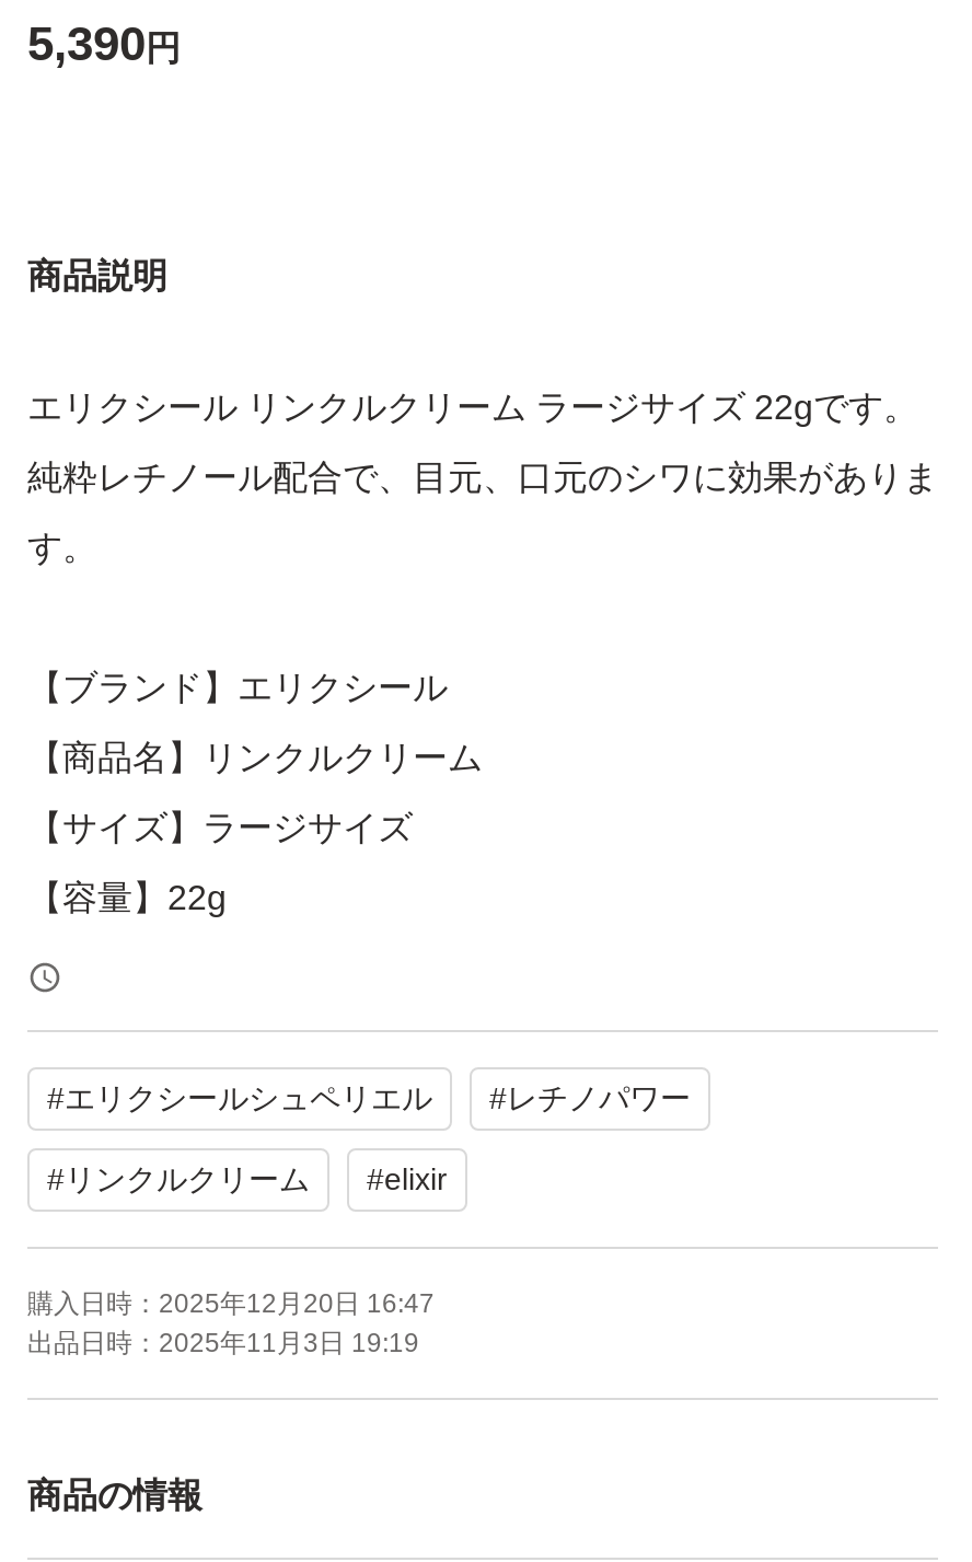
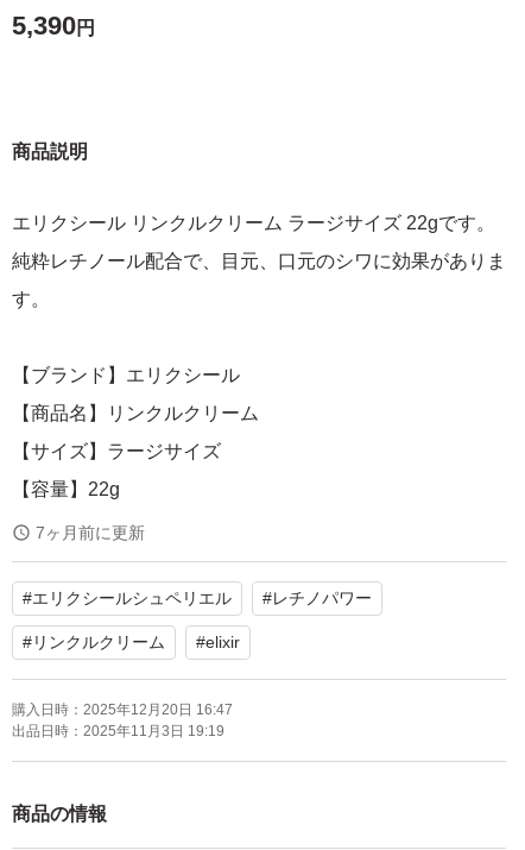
none -> [36,524,145,543] 7ヶ月前に更新

